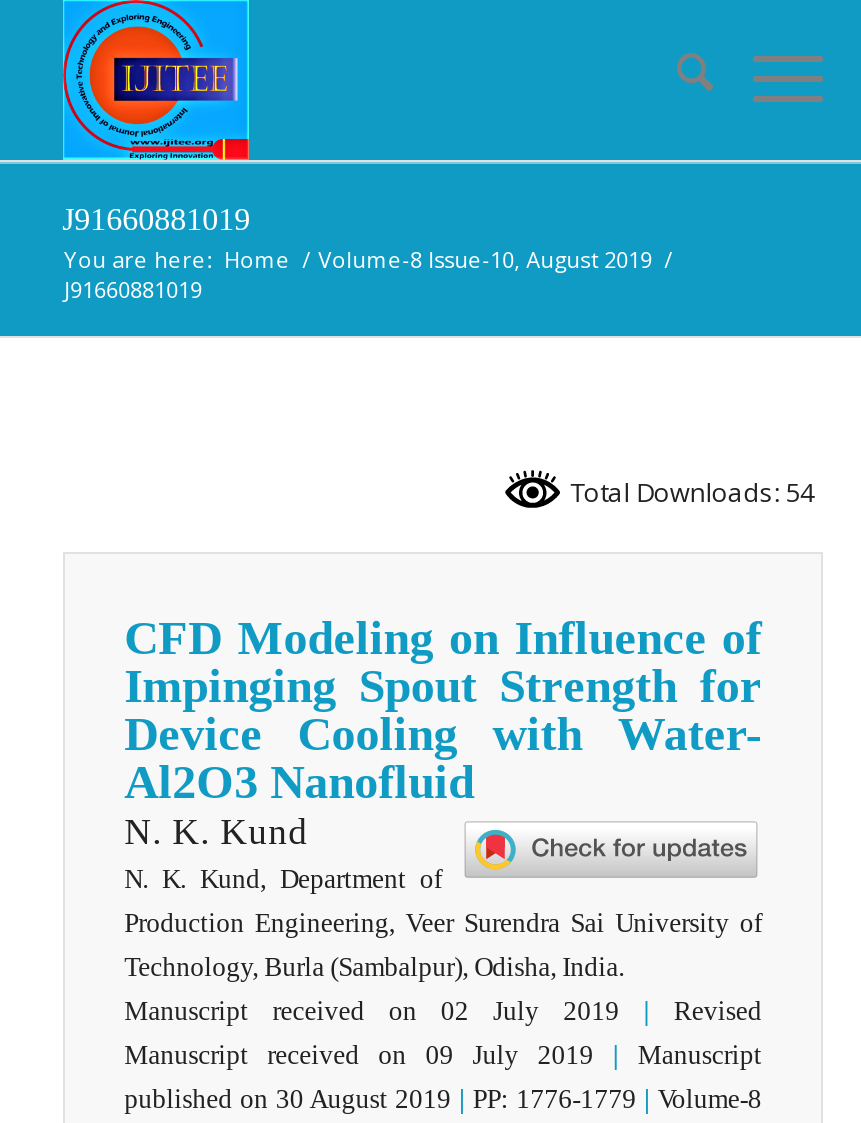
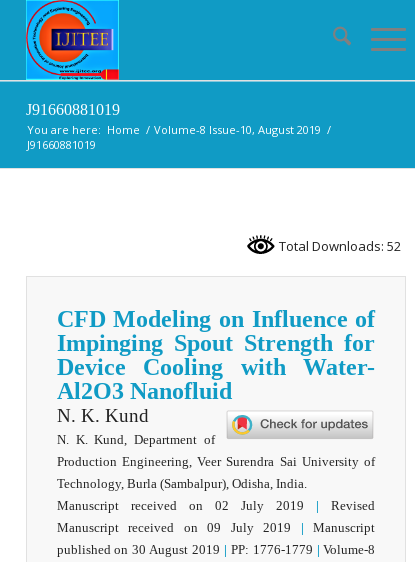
[564,474,814,510] Total Downloads: 54 -> [276,237,401,255] Total Downloads: 52

